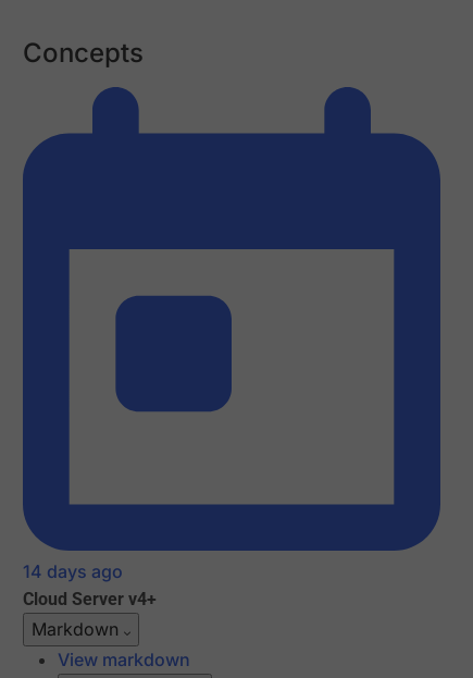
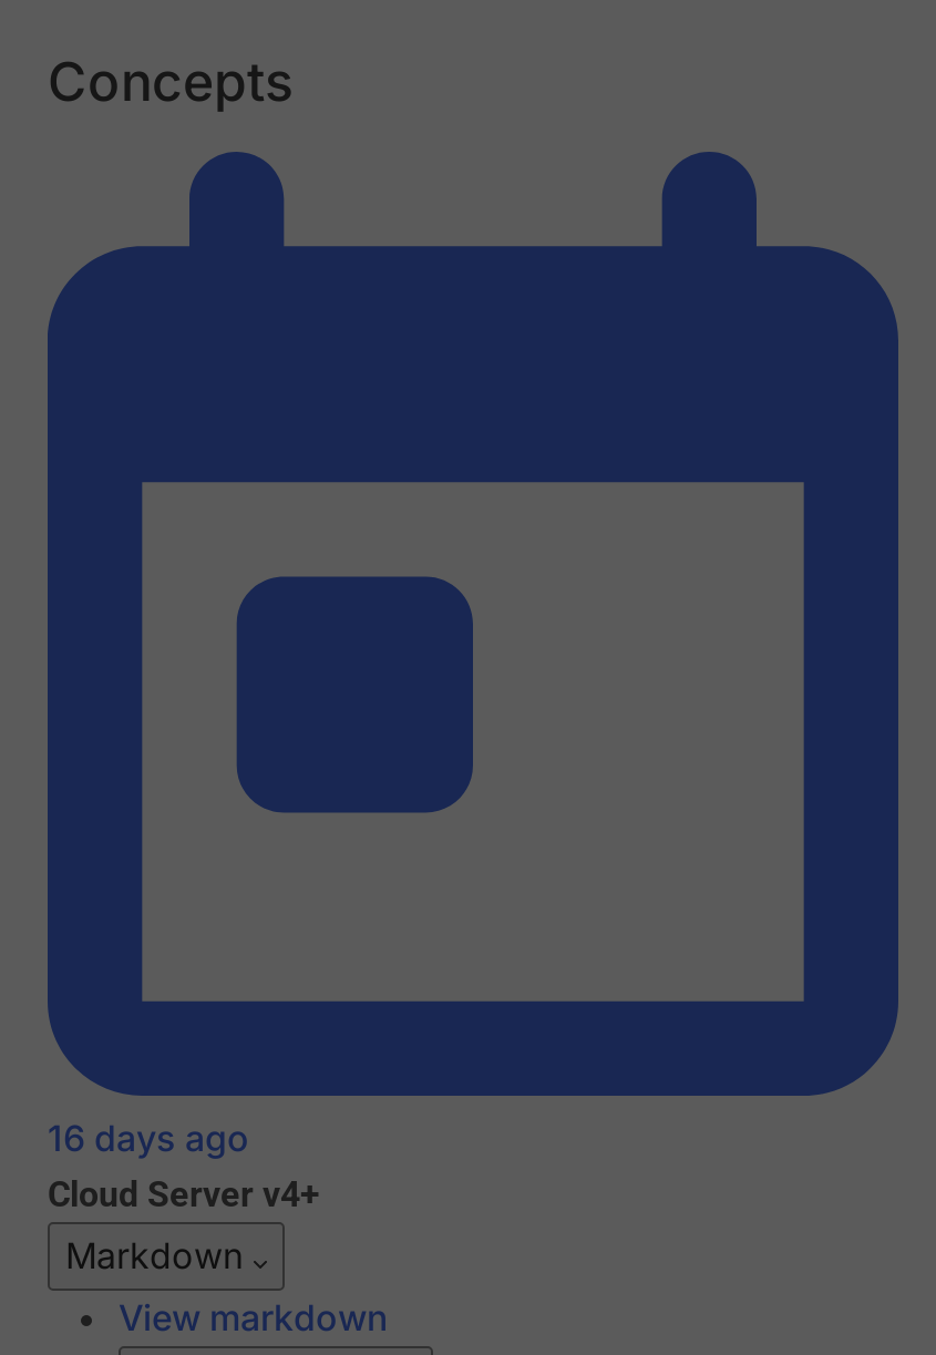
[23,561,123,583] 14 days ago -> [48,1117,249,1161] 16 days ago

